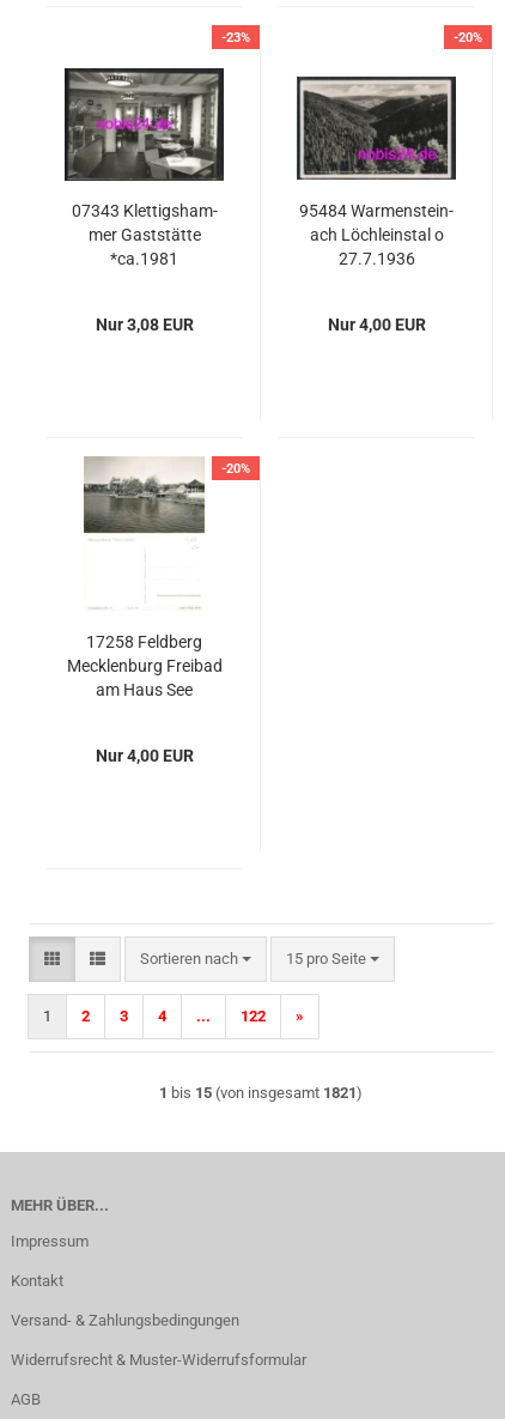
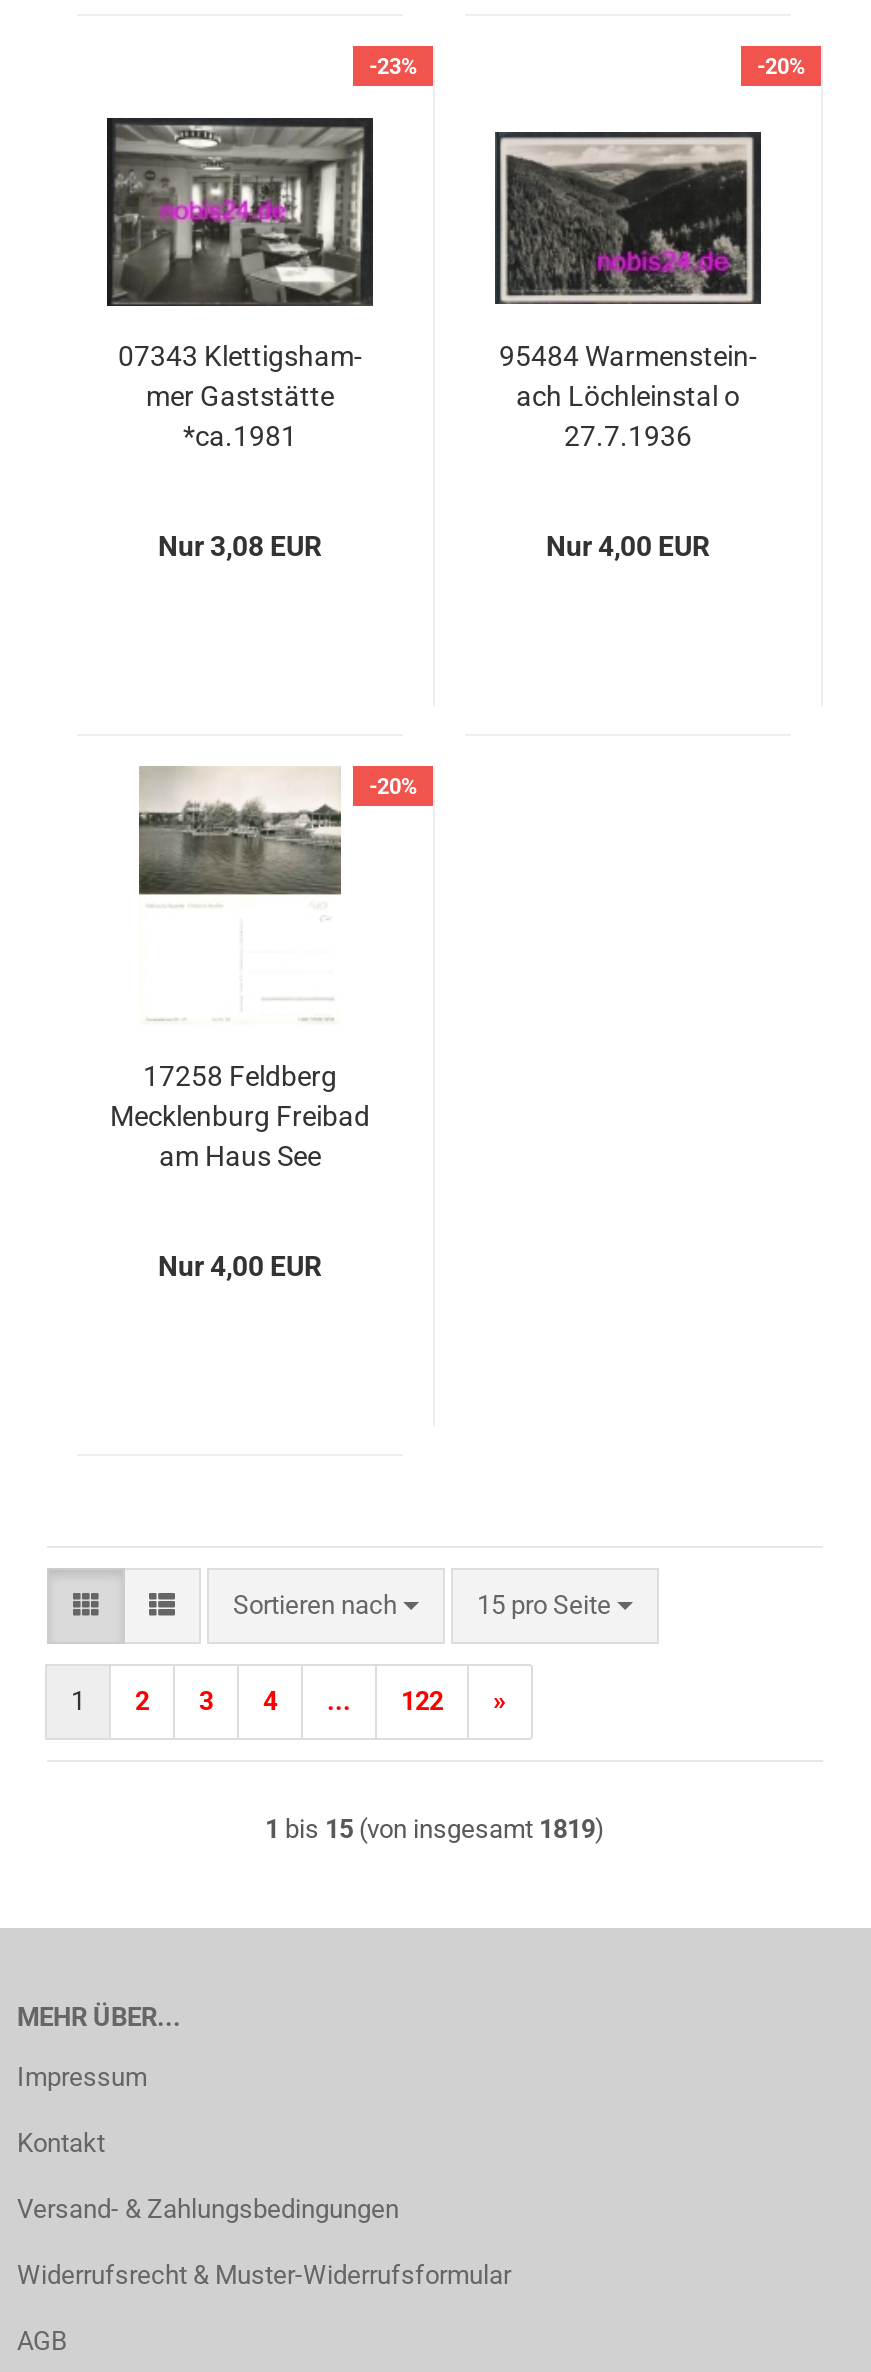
[159,1083,363,1101] 1 bis 15 (von insgesamt 1821) -> [265,1813,605,1843] 1 bis 15 (von insgesamt 1819)

